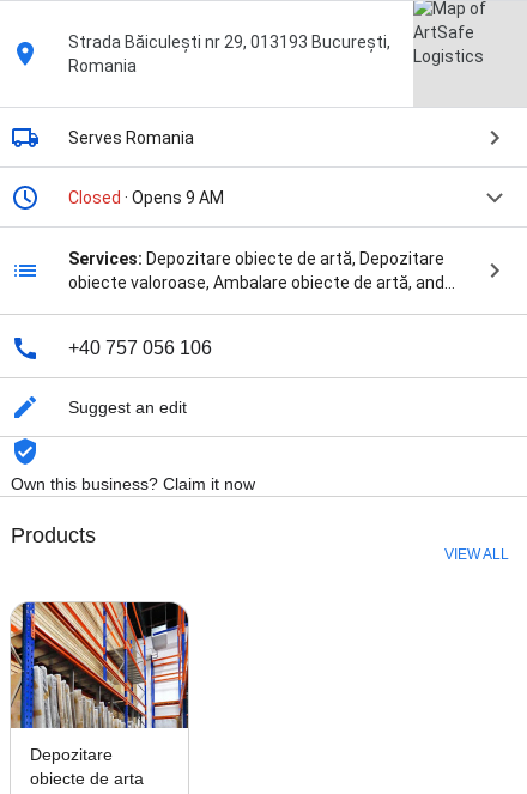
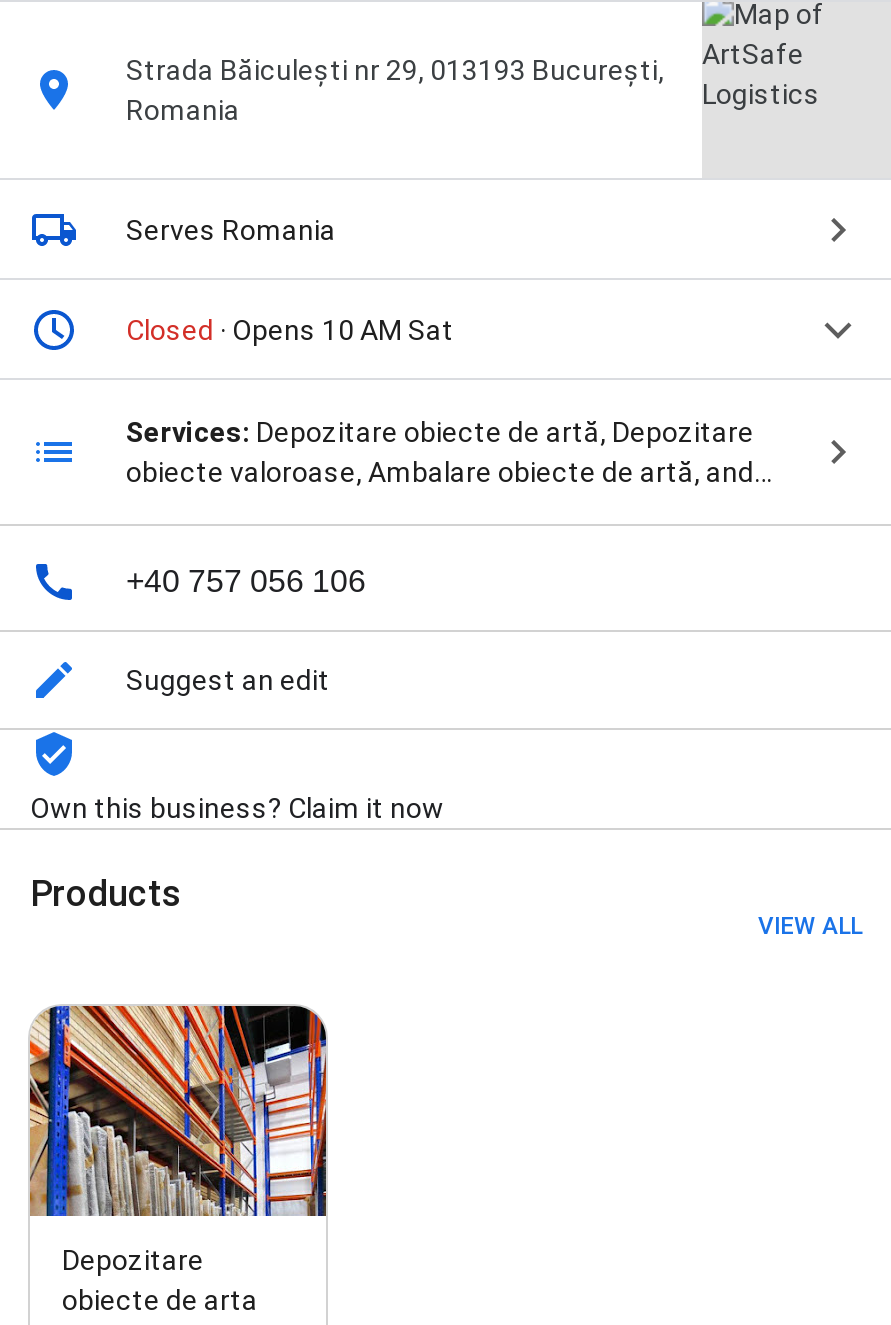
[68,188,224,207] Closed · Opens 9 AM -> [126,314,454,346] Closed · Opens 10 AM Sat

